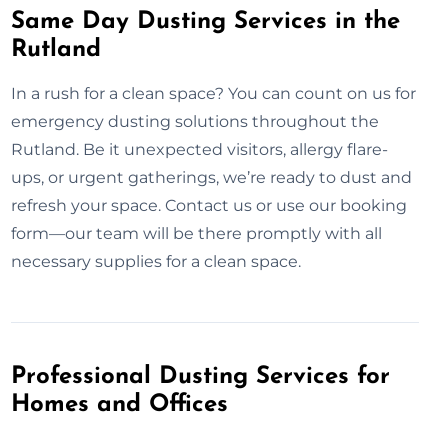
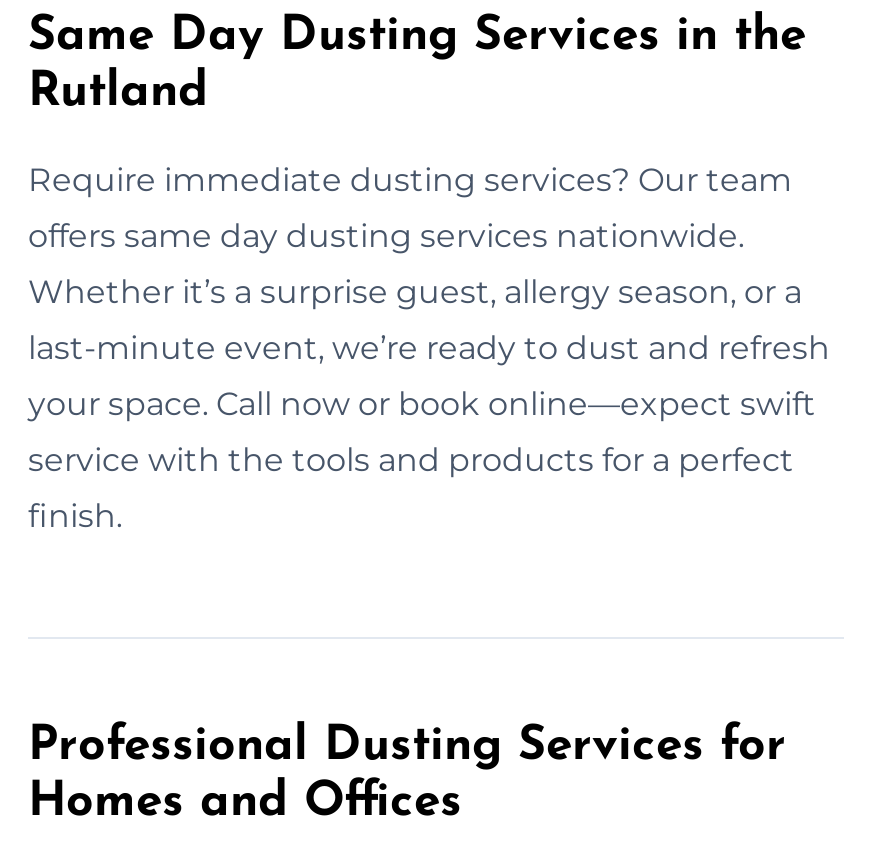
[11,84,416,103] In a rush for a clean space? You can count on us for -> [28,160,792,198] Require immediate dusting services? Our team
[11,112,379,131] emergency dusting solutions throughout the -> [28,216,744,254] offers same day dusting services nationwide.
[11,140,388,159] Rutland. Be it unexpected visitors, allergy flare- -> [28,272,802,310] Whether it’s a surprise guest, allergy season, or a
[11,168,412,187] ups, or urgent gatherings, we’re ready to dust and -> [28,328,830,366] last-minute event, we’re ready to dust and refresh
[11,196,407,215] refresh your space. Contact us or use our booking -> [28,384,816,422] your space. Call now or book online—expect swift
[11,224,382,243] form—our team will be there promptly with all -> [28,440,794,478] service with the tools and products for a perfect
[11,252,301,271] necessary supplies for a clean space. -> [28,496,122,534] finish.

